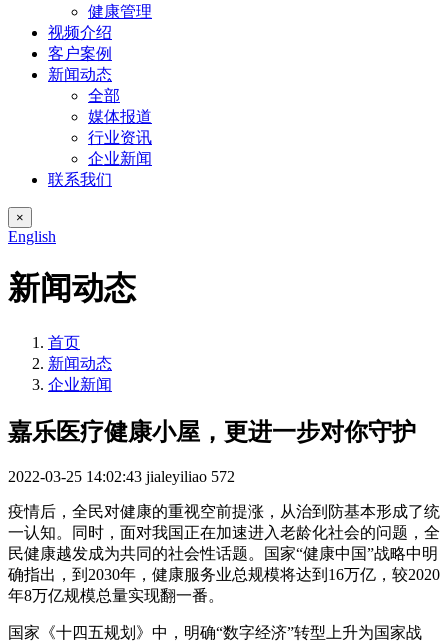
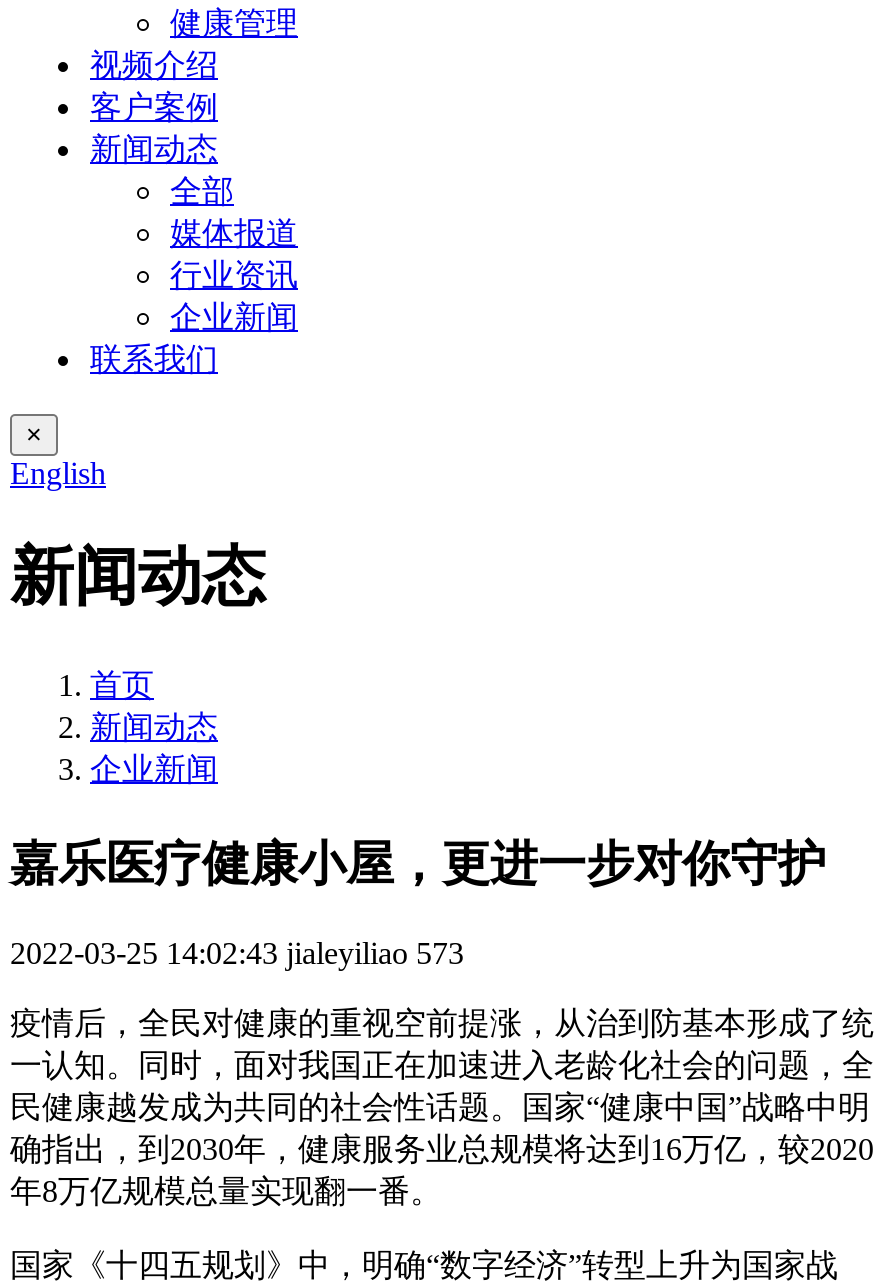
[8,468,235,485] 2022-03-25 14:02:43 jialeyiliao 572 -> [10,935,464,969] 2022-03-25 14:02:43 jialeyiliao 573

